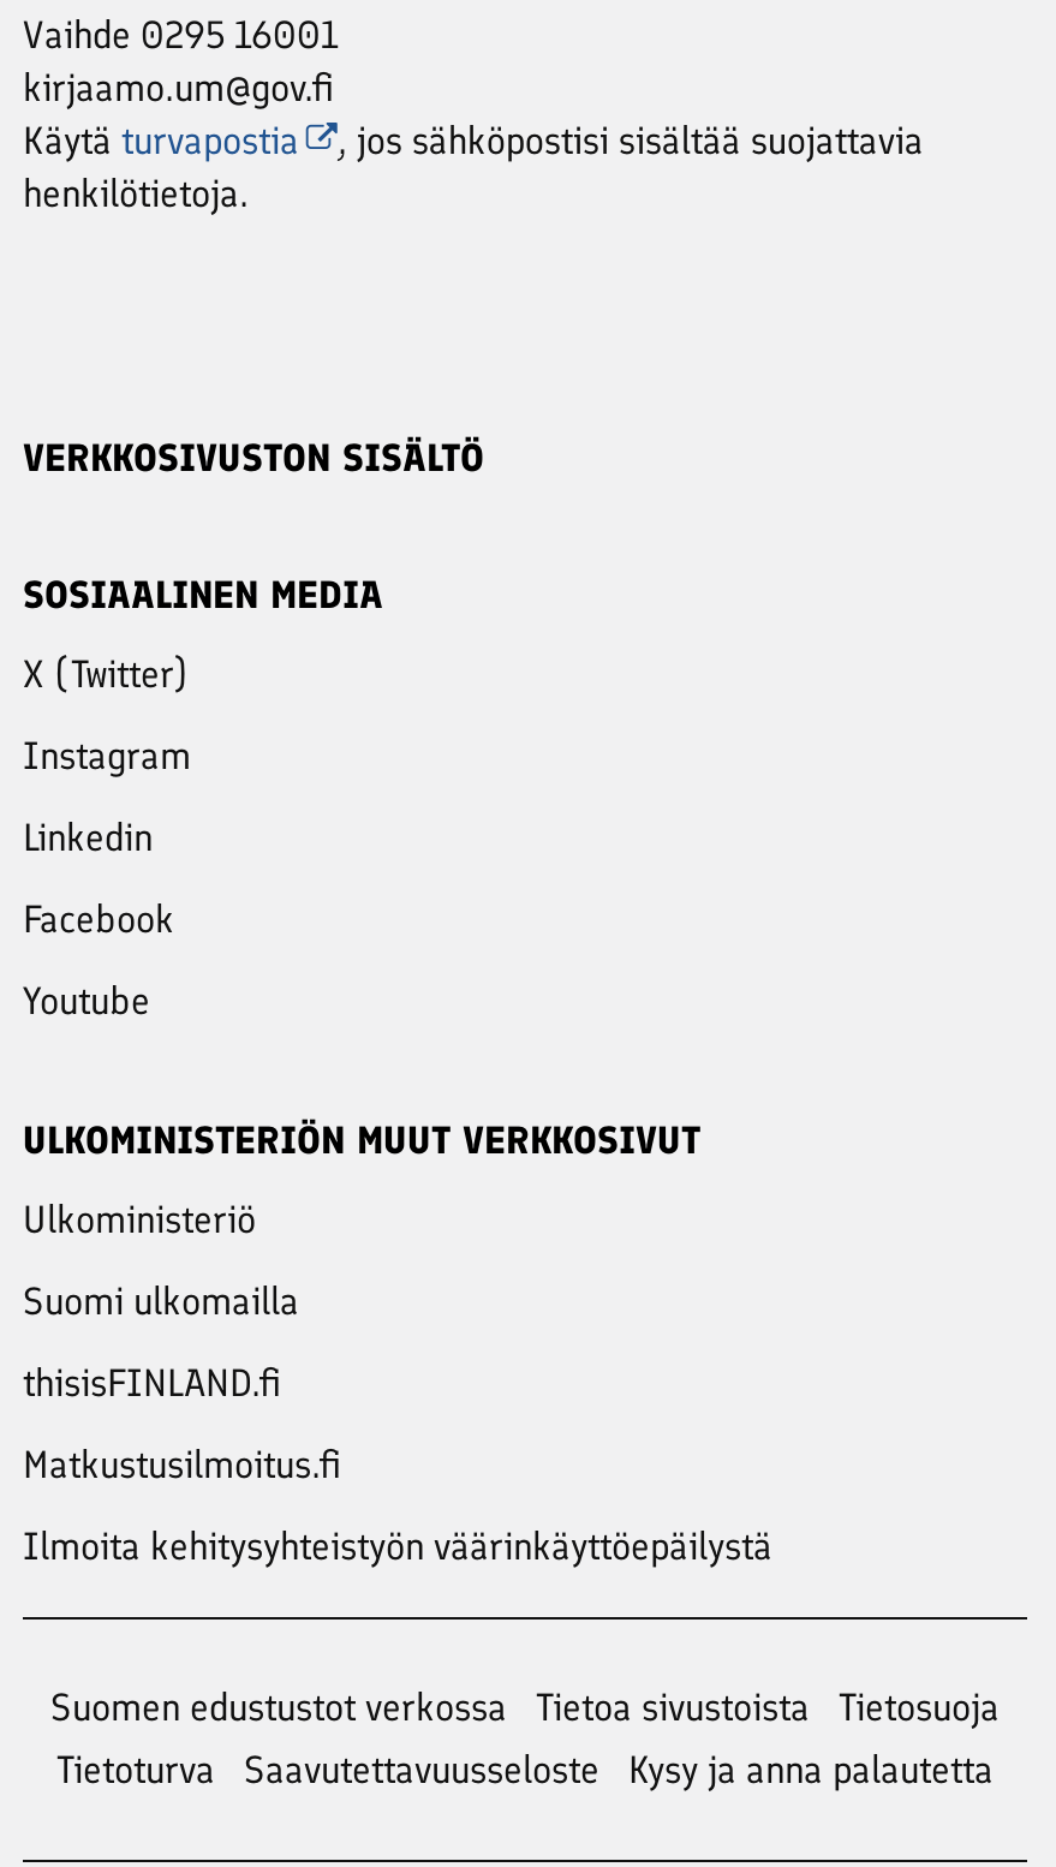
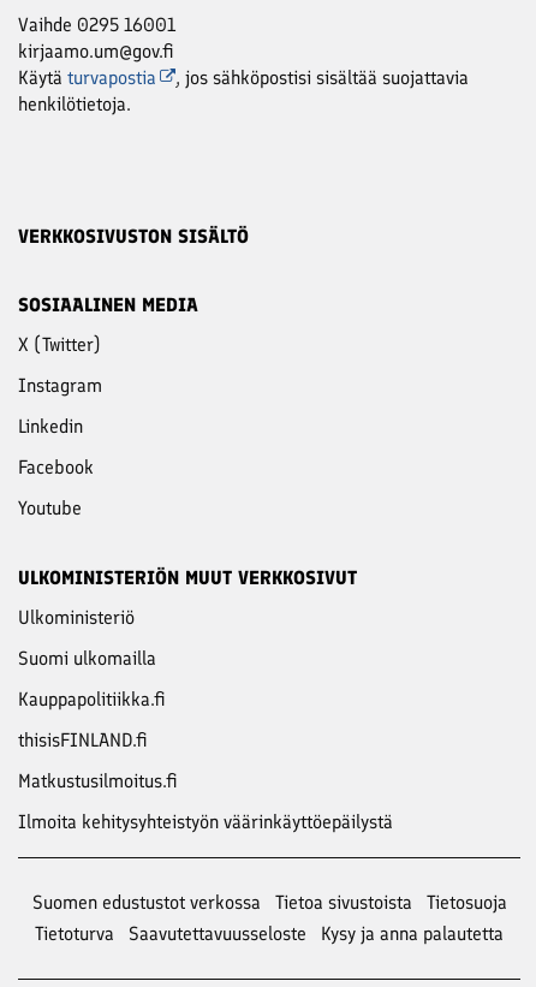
none -> [18,688,166,710] Kauppapolitiikka.fi

